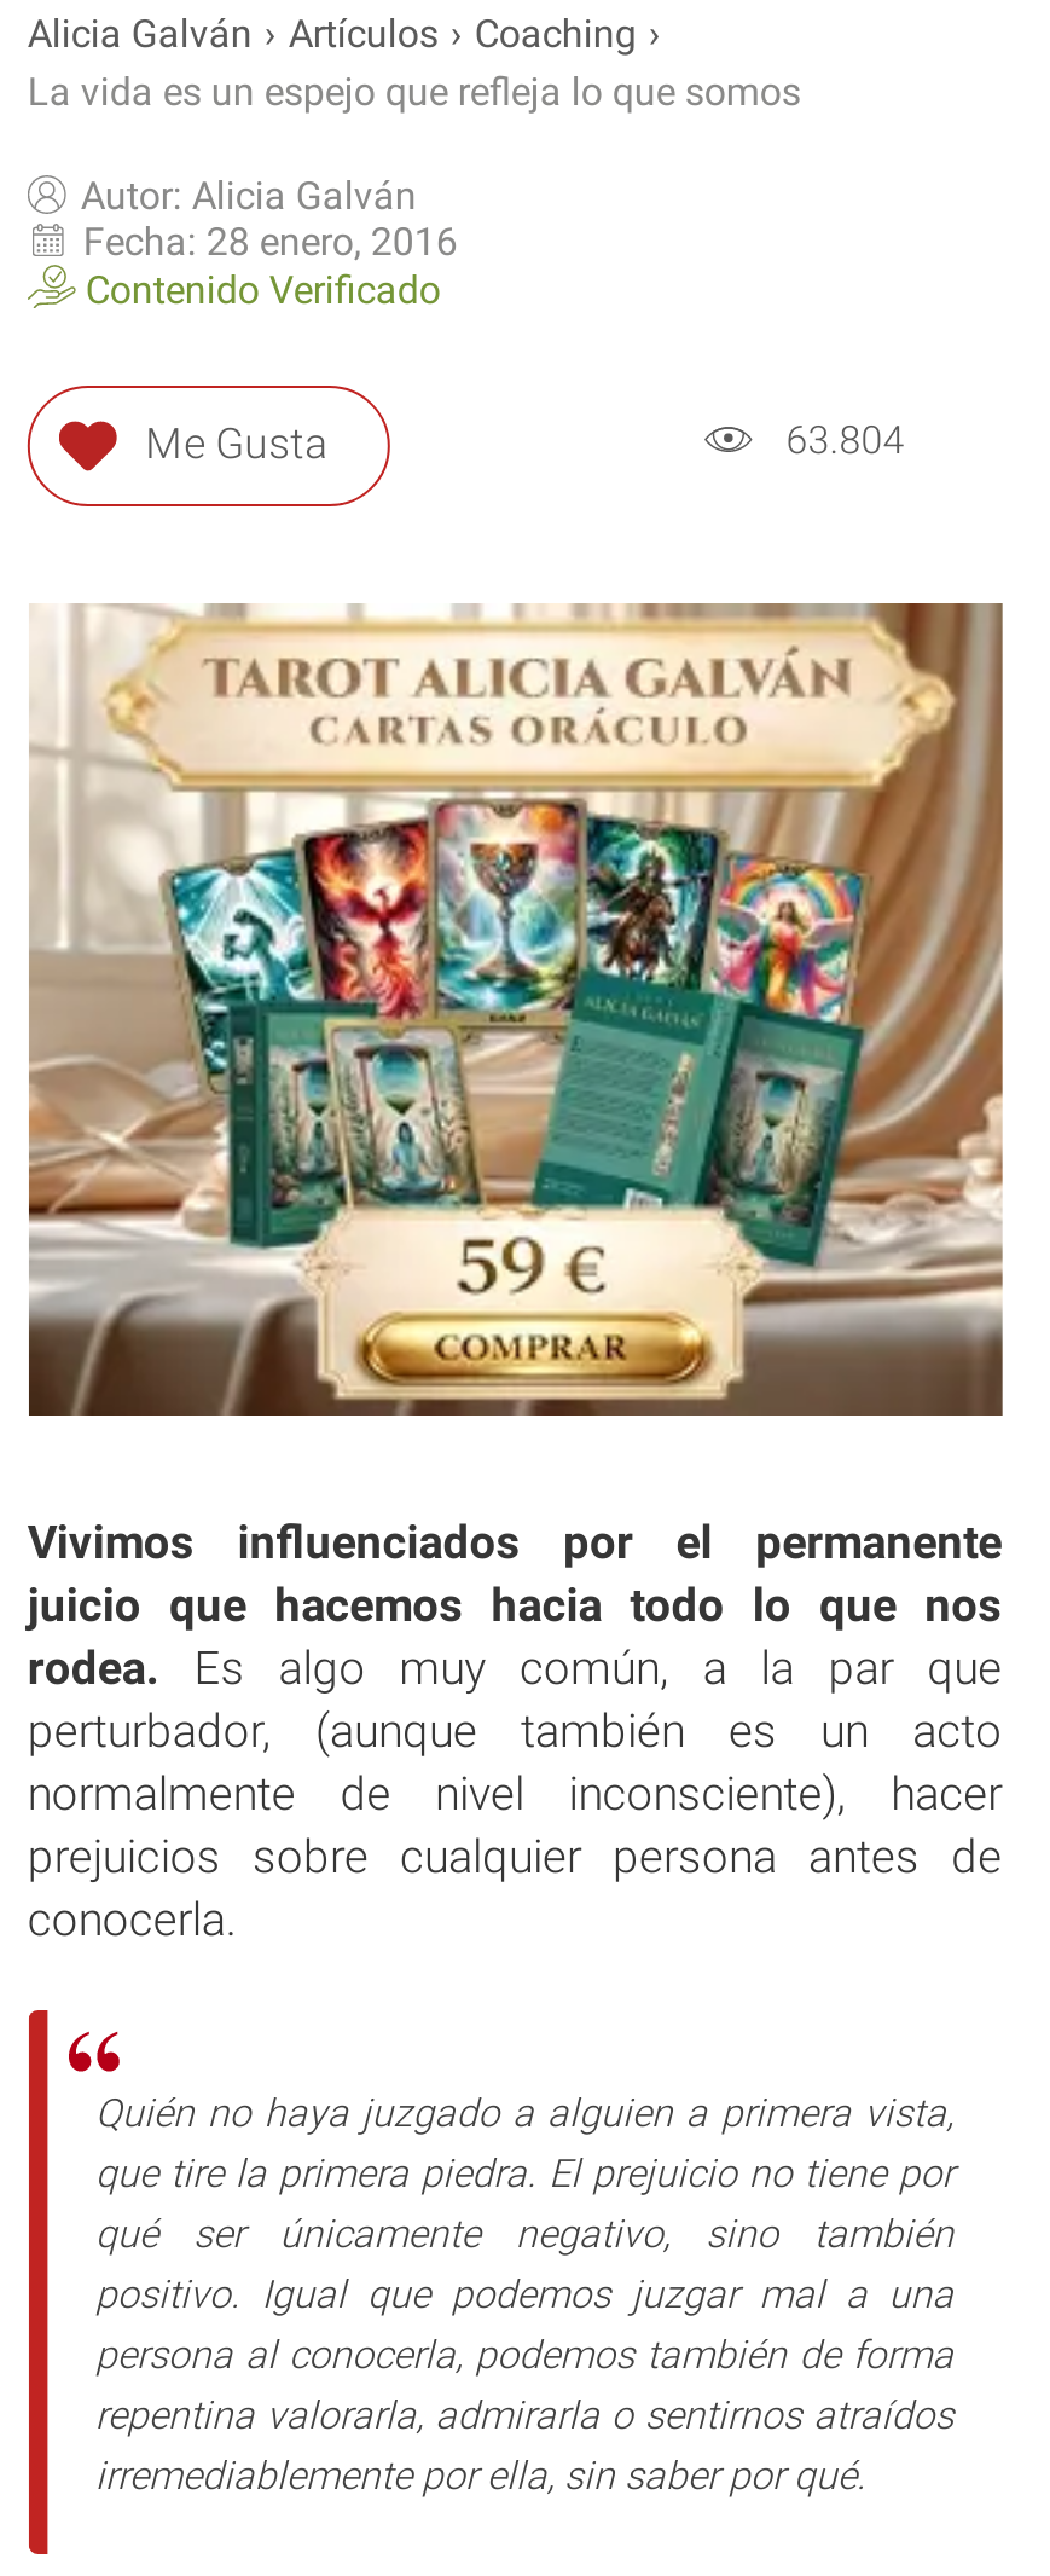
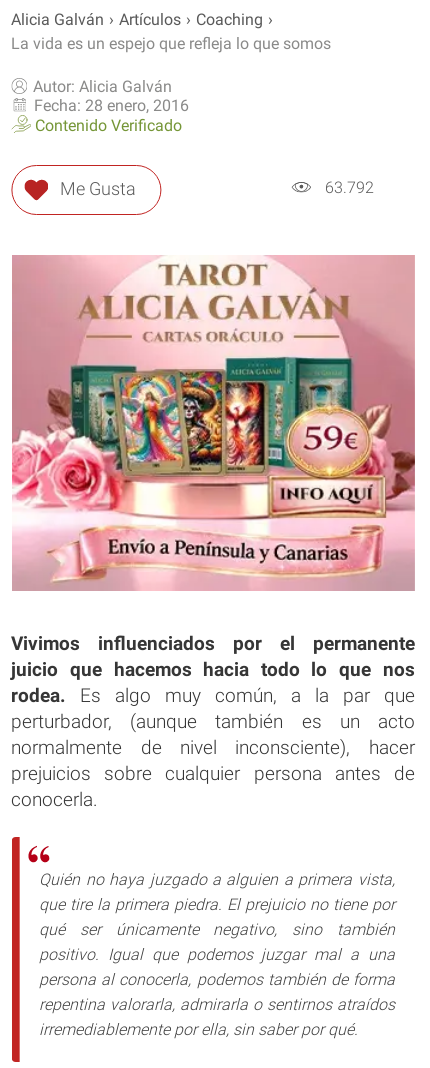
[776,417,905,462] 63.804 -> [321,178,374,197] 63.792
[27,603,1003,1418] [image] -> [12,255,416,591] [image]

